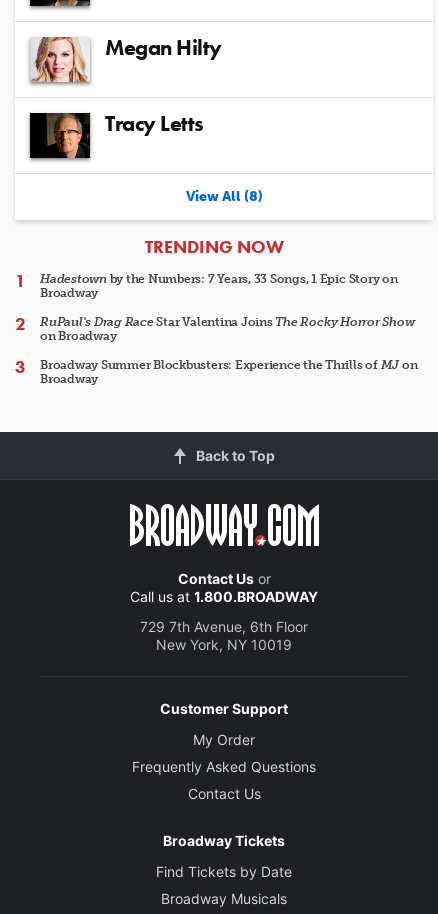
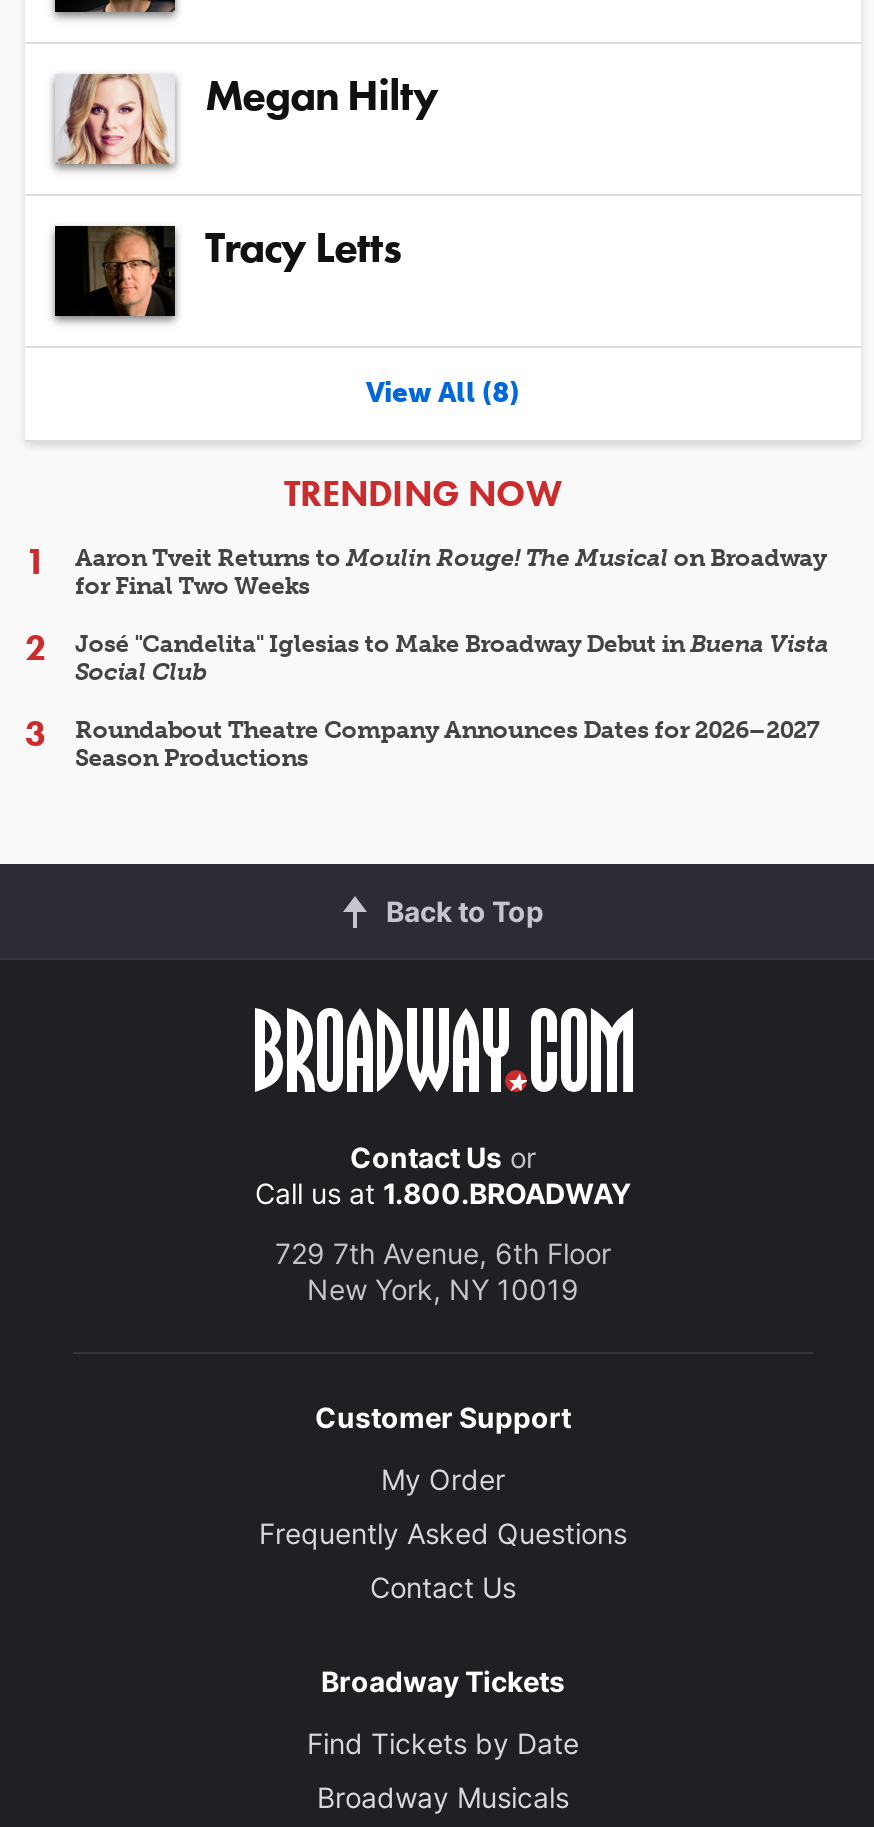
[40,272,398,300] Hadestown by the Numbers: 7 Years, 33 Songs, 1 Epic Story on | Broadway -> [75,544,826,600] Aaron Tveit Returns to Moulin Rouge! The Musical on Broadway | for Final Two Weeks
[40,315,414,343] RuPaul's Drag Race Star Valentina Joins The Rocky Horror Show | on Broadway -> [75,630,829,686] José "Candelita" Iglesias to Make Broadway Debut in Buena Vista | Social Club
[40,358,417,386] Broadway Summer Blockbusters: Experience the Thrills of MJ on | Broadway -> [75,716,820,772] Roundabout Theatre Company Announces Dates for 2026–2027 | Season Productions

